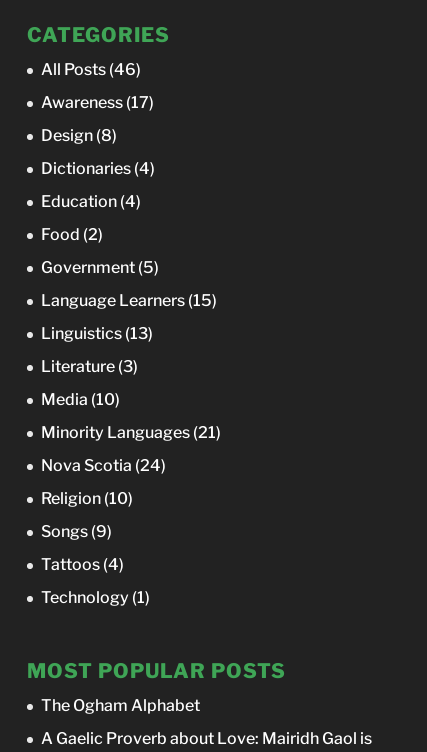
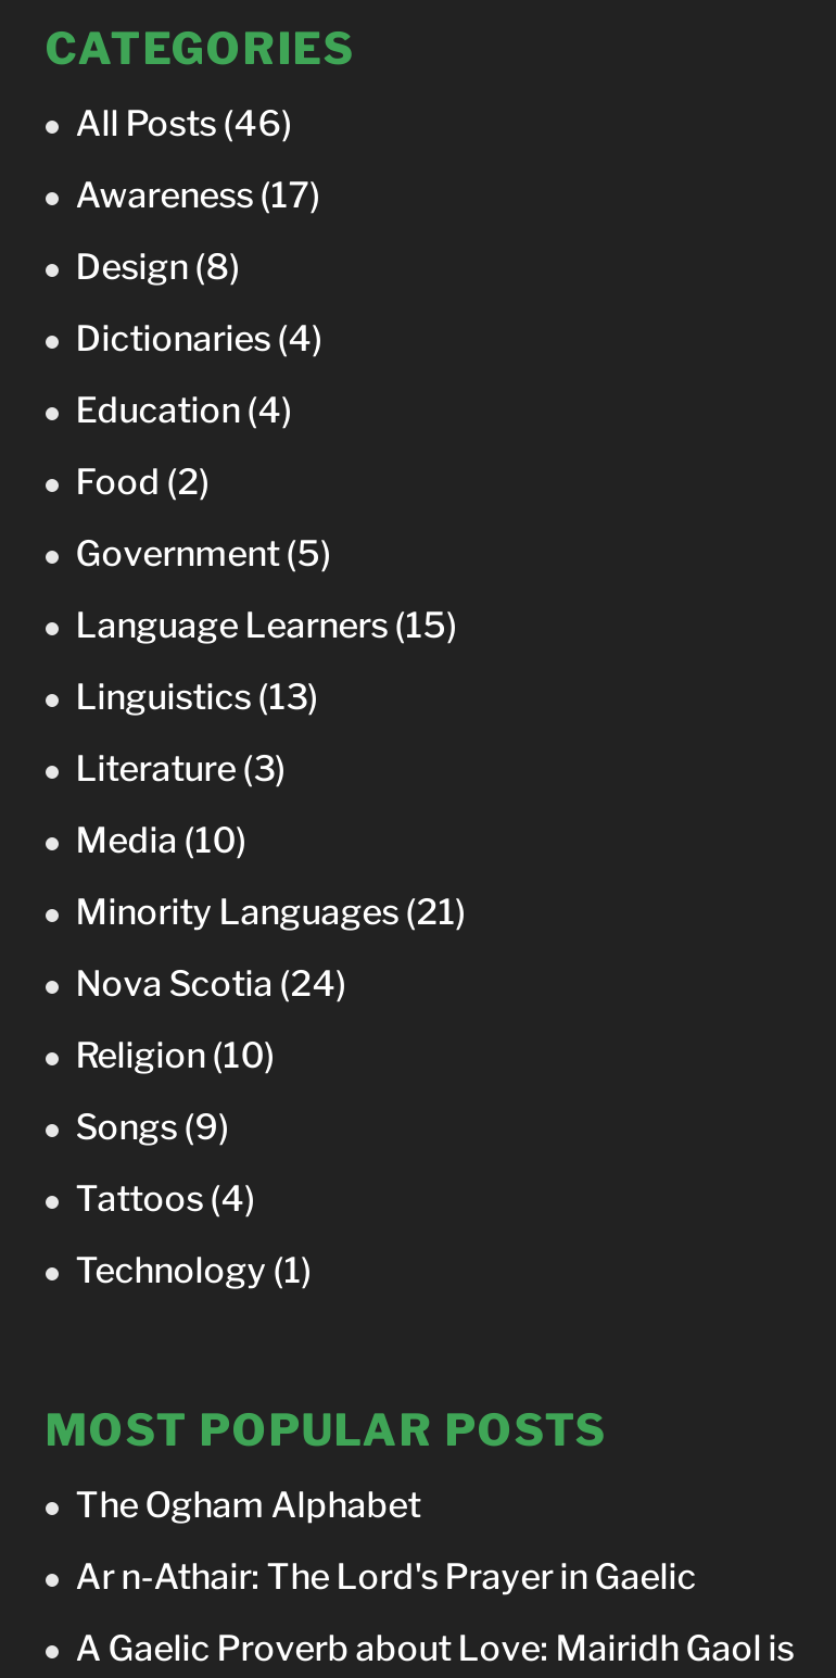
none -> [76,1557,697,1598] Ar n-Athair: The Lord's Prayer in Gaelic

